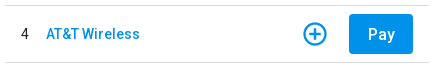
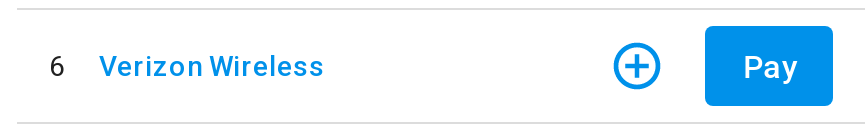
[21,25,29,41] 4 -> [49,49,65,81] 6
[46,25,140,41] AT&T Wireless -> [99,49,325,81] Verizon Wireless

